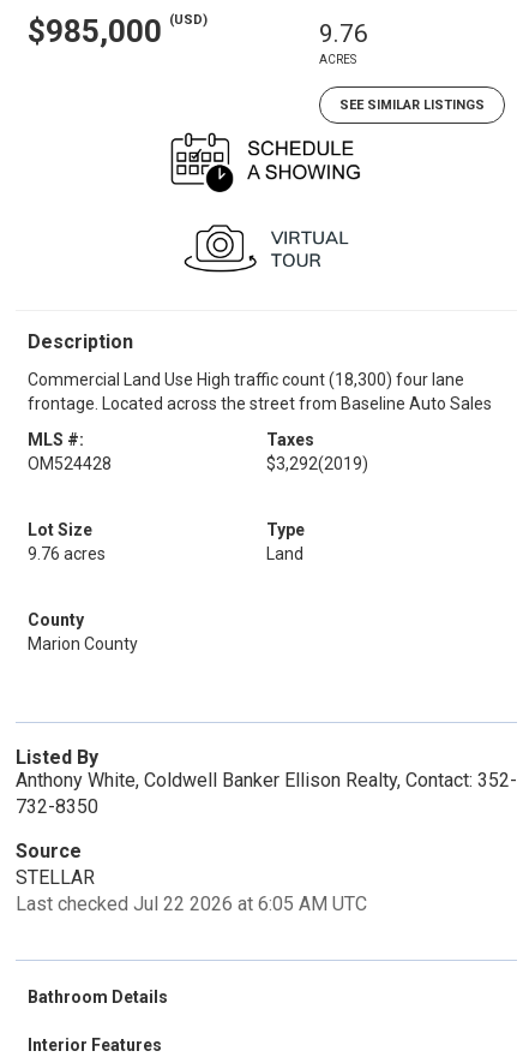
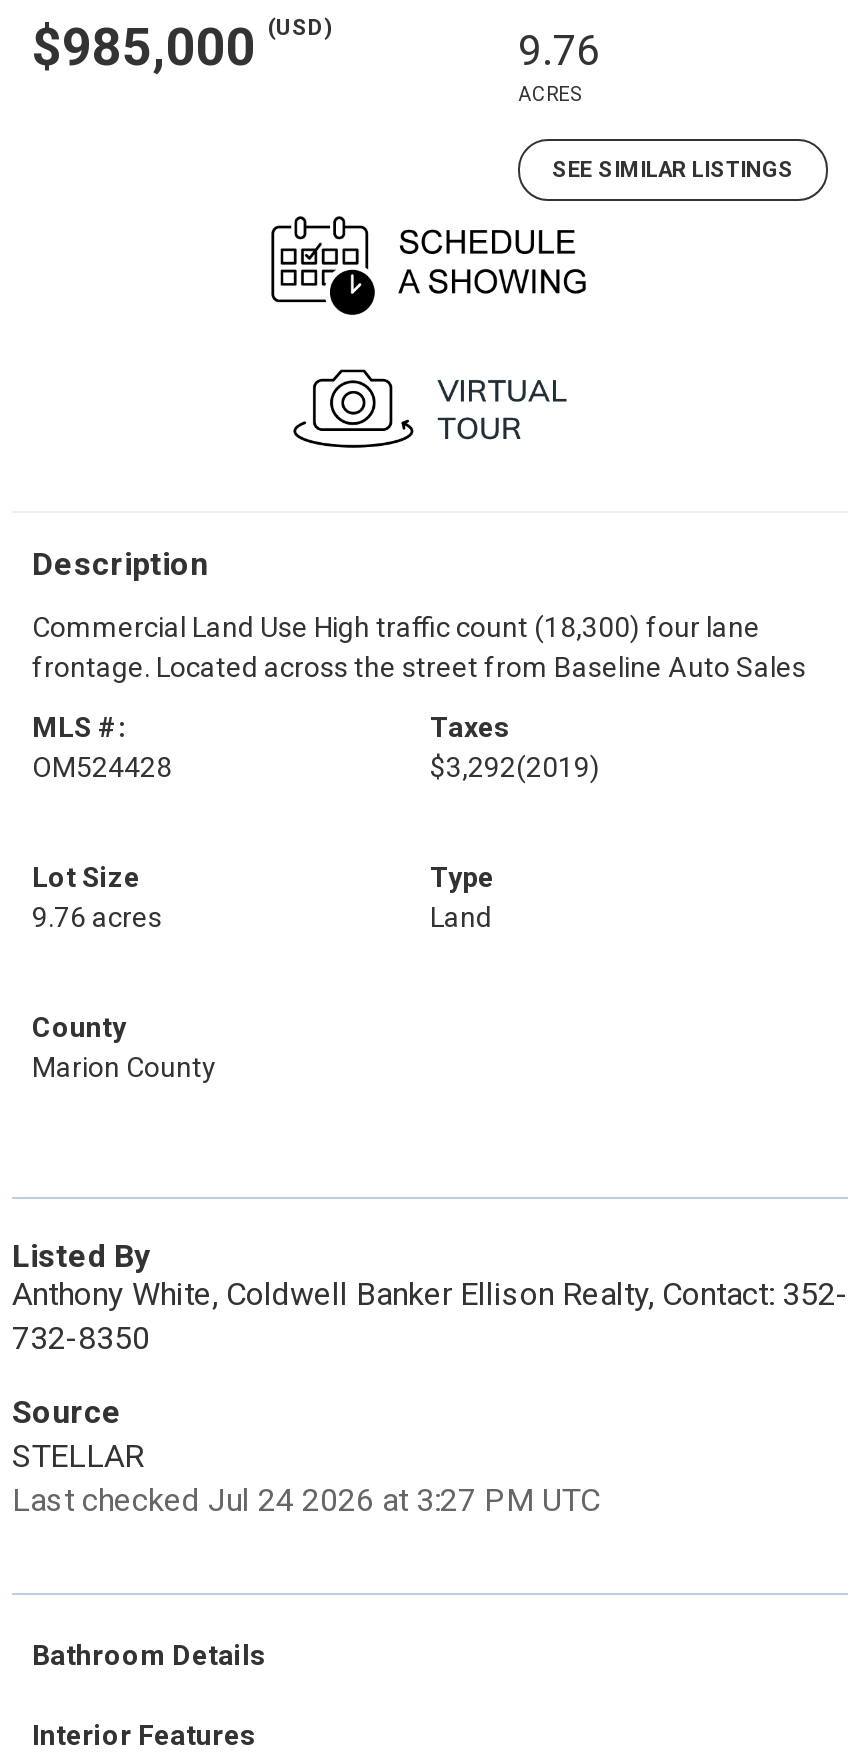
[16,892,367,915] Last checked Jul 22 2026 at 6:05 AM UTC -> [12,1481,600,1519] Last checked Jul 24 2026 at 3:27 PM UTC

